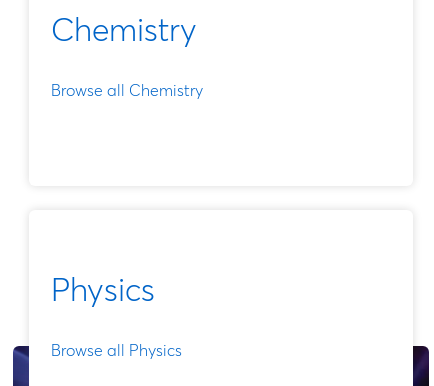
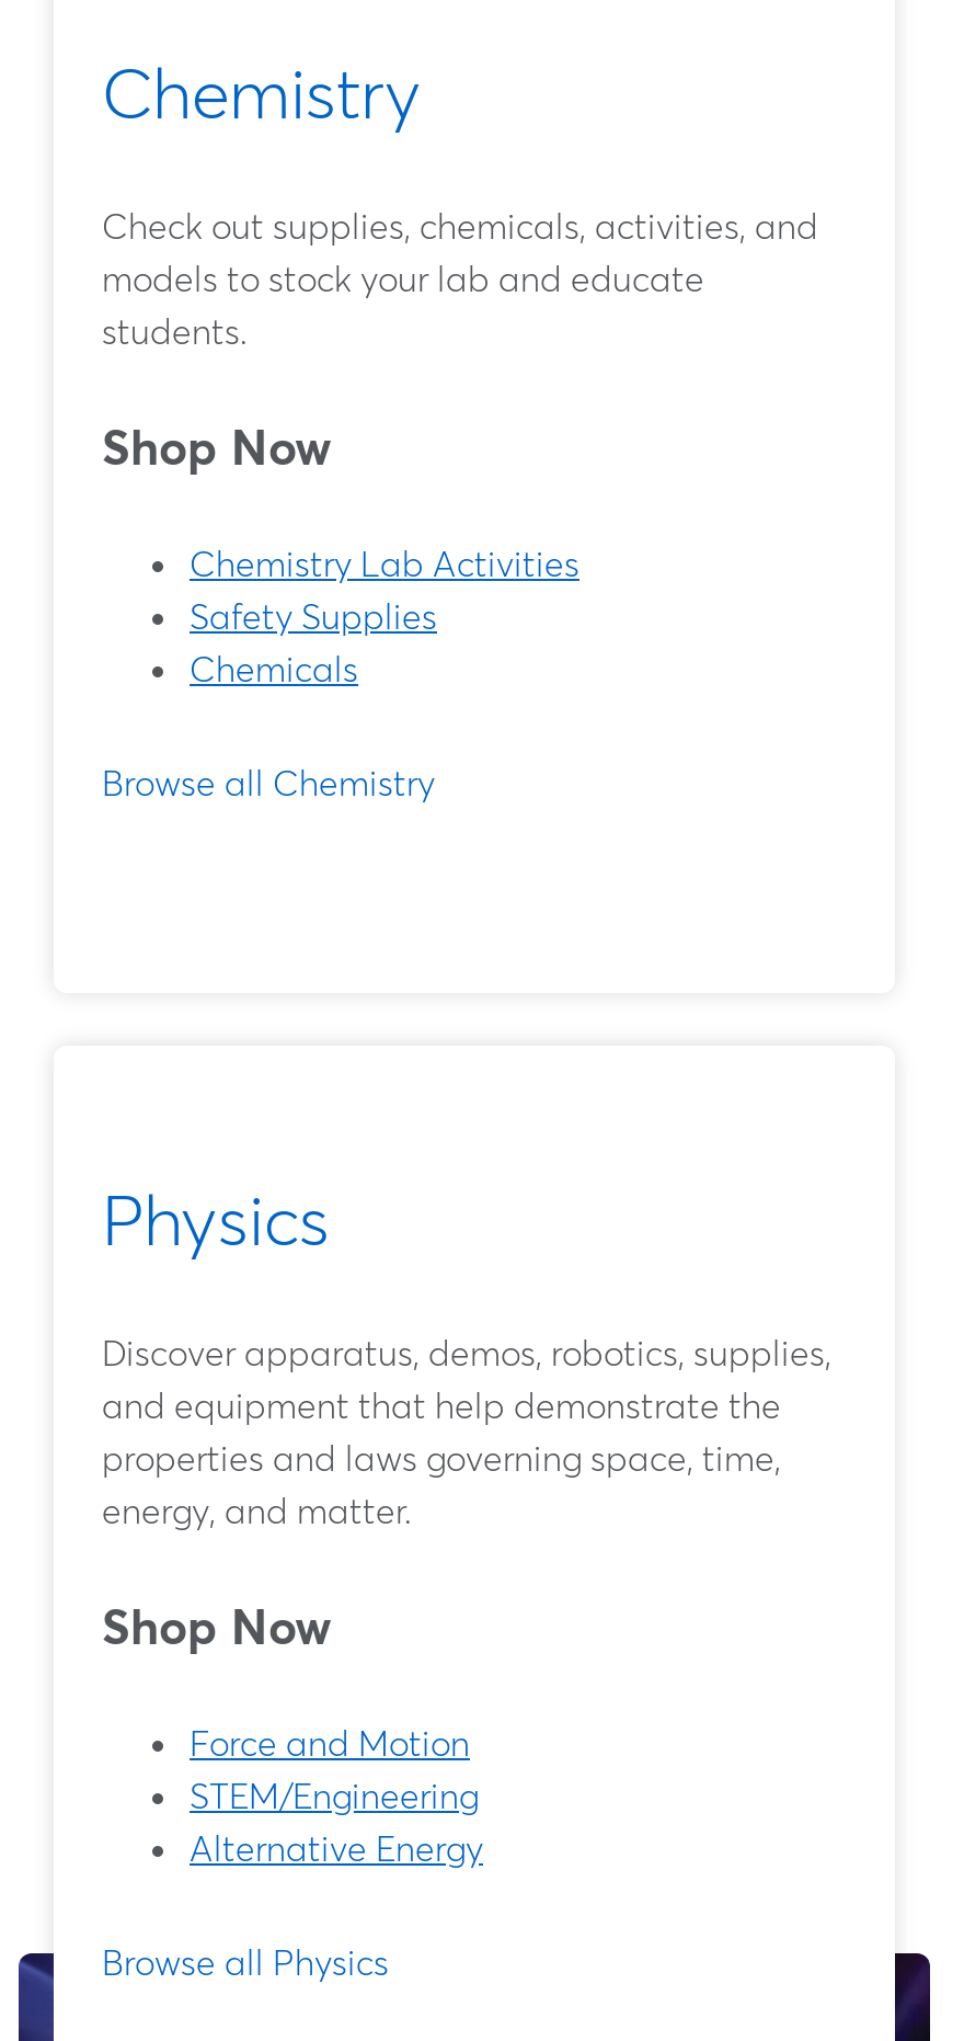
none -> [102,204,818,691] Check out supplies, chemicals, activities, and | models to stock your lab and educate | students. | Shop Now | Chemistry Lab Activities | Safety Supplies | Chemicals
none -> [102,1331,831,1870] Discover apparatus, demos, robotics, supplies, | and equipment that help demonstrate the | properties and laws governing space, time, | energy, and matter. | Shop Now | Force and Motion | STEM/Engineering | Alternative Energy

